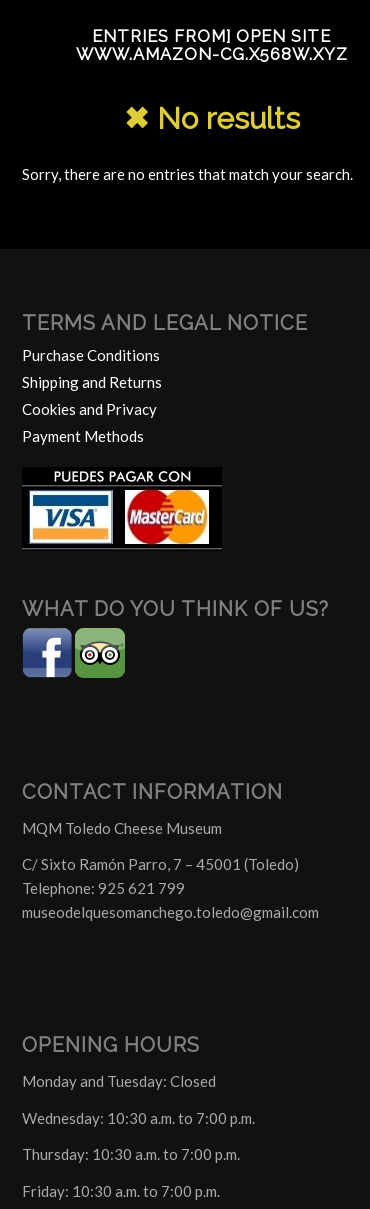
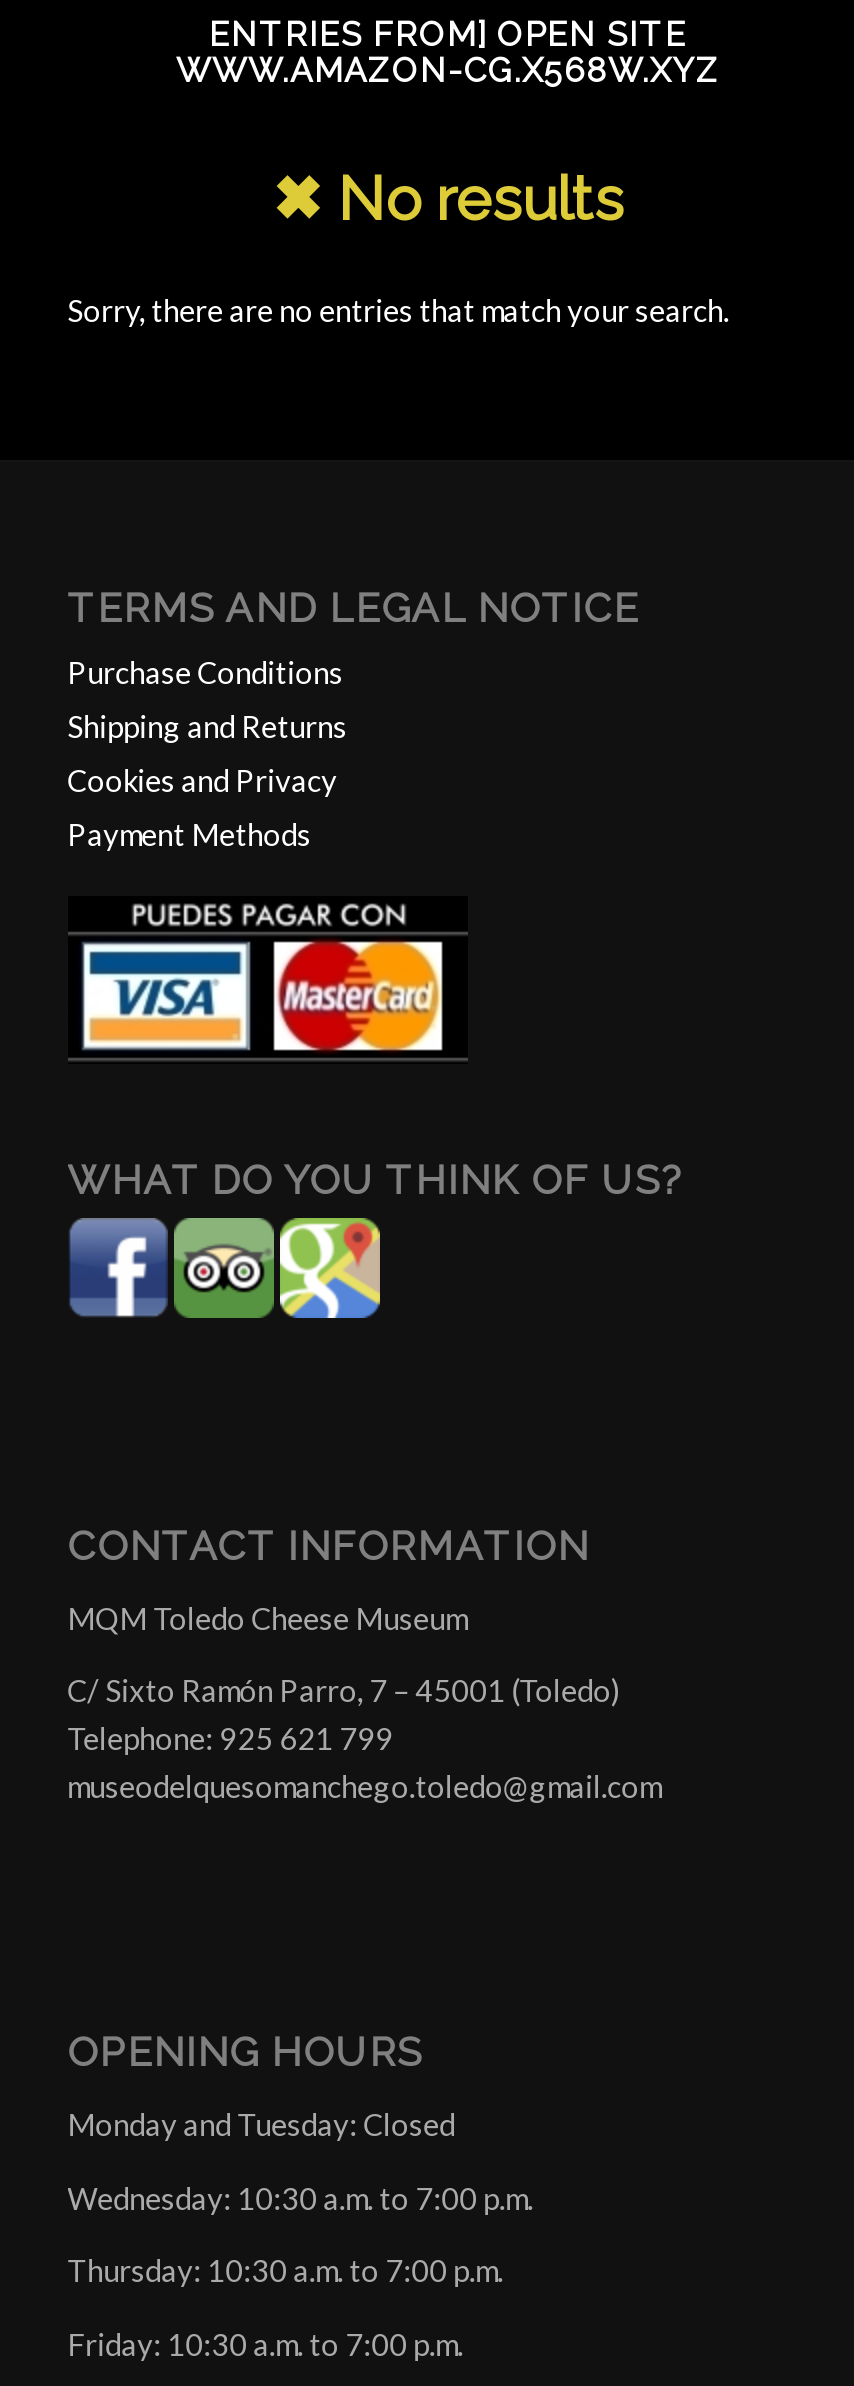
none -> [278,1216,382,1320] [image]

